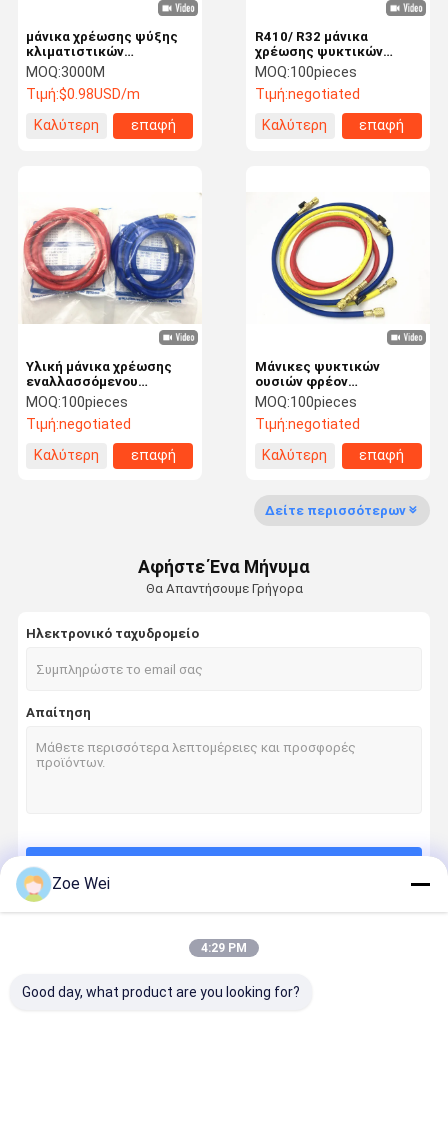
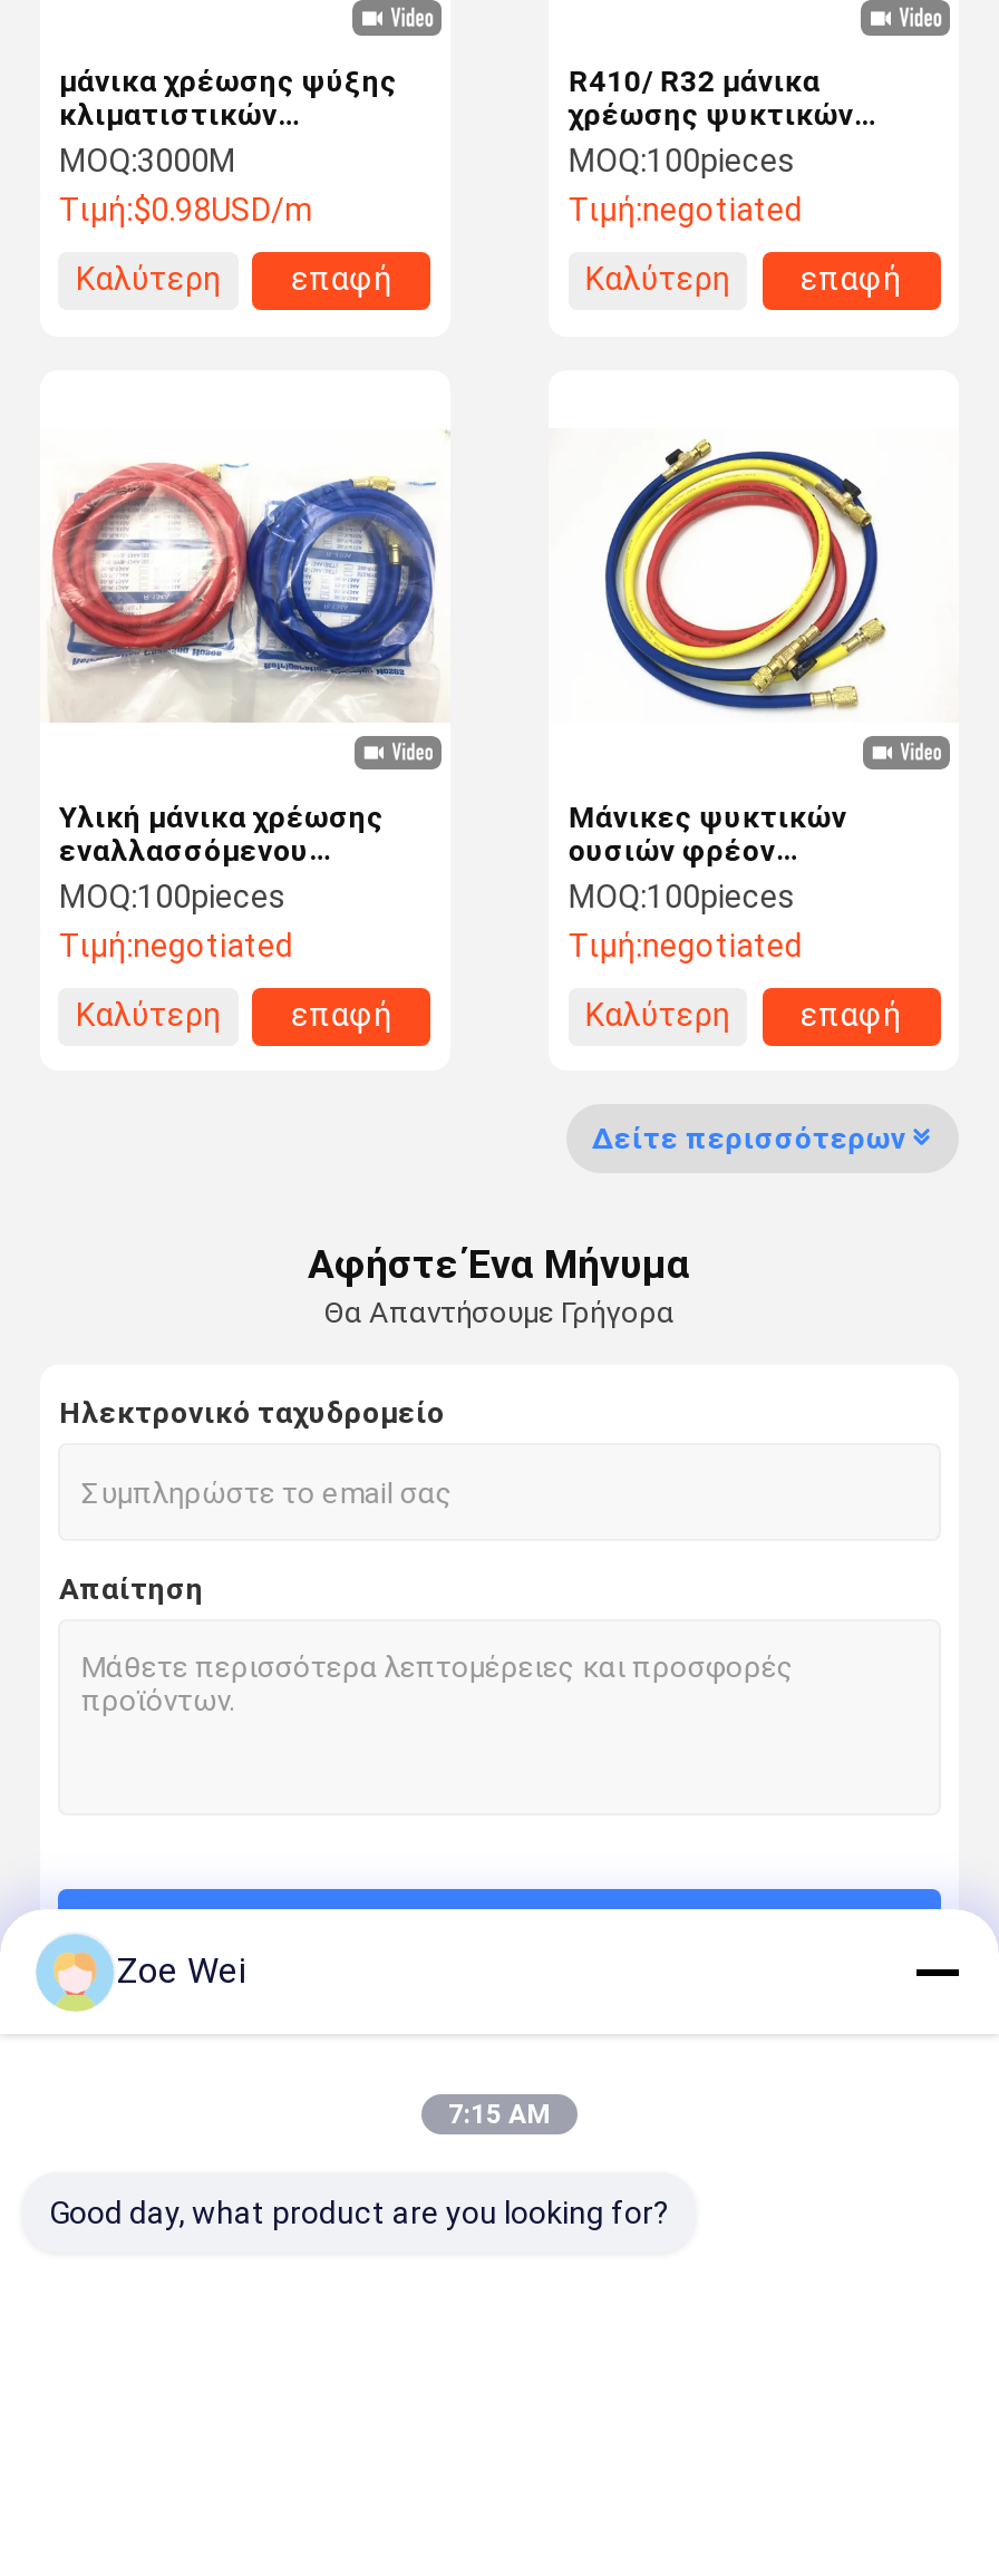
[201,941,247,955] 4:29 PM -> [448,2099,551,2130] 7:15 AM

